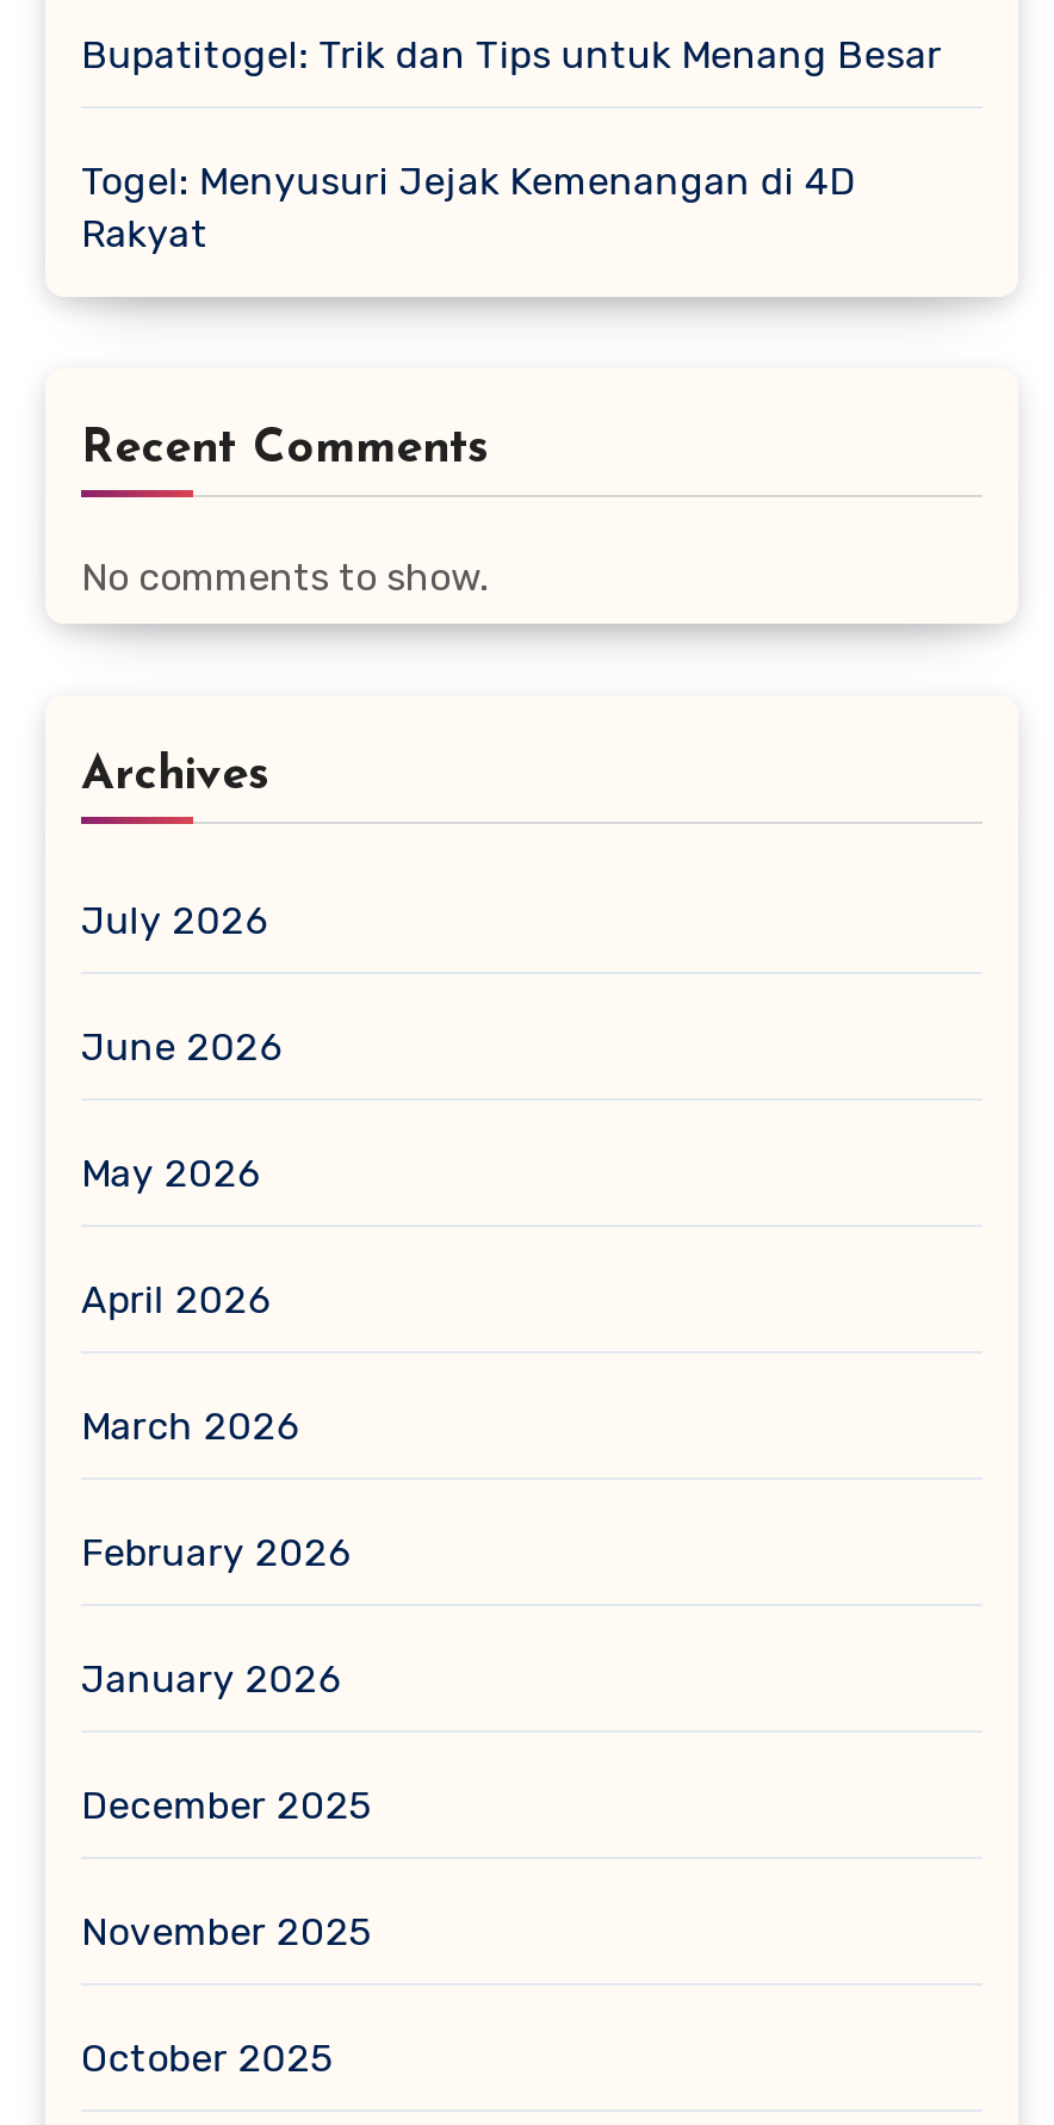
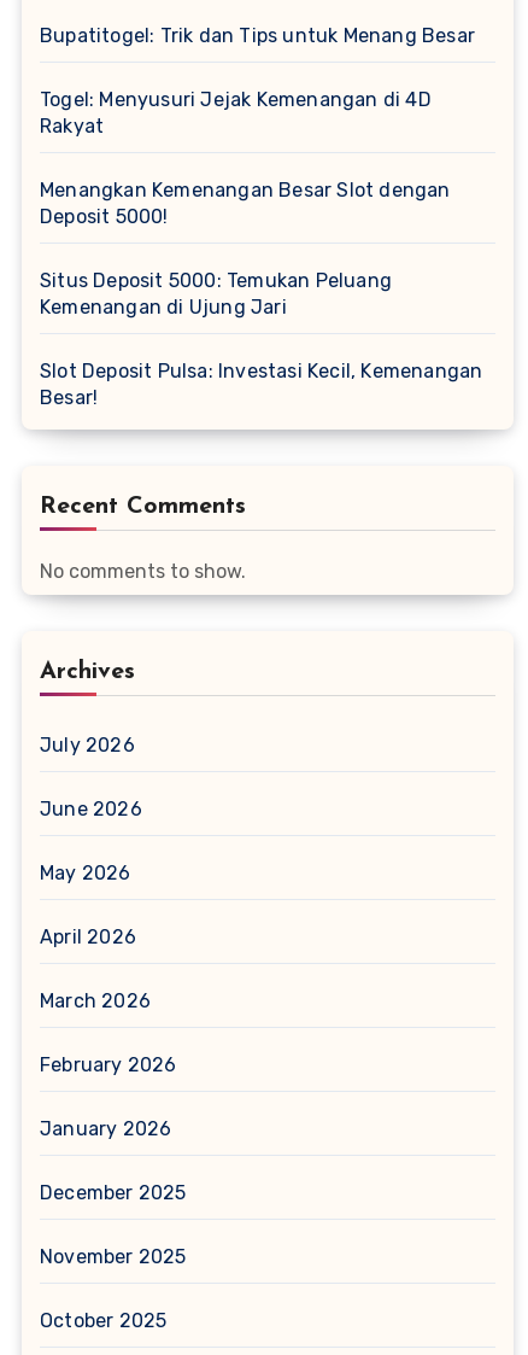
none -> [40,178,483,409] Menangkan Kemenangan Besar Slot dengan | Deposit 5000! | Situs Deposit 5000: Temukan Peluang | Kemenangan di Ujung Jari | Slot Deposit Pulsa: Investasi Kecil, Kemenangan | Besar!

